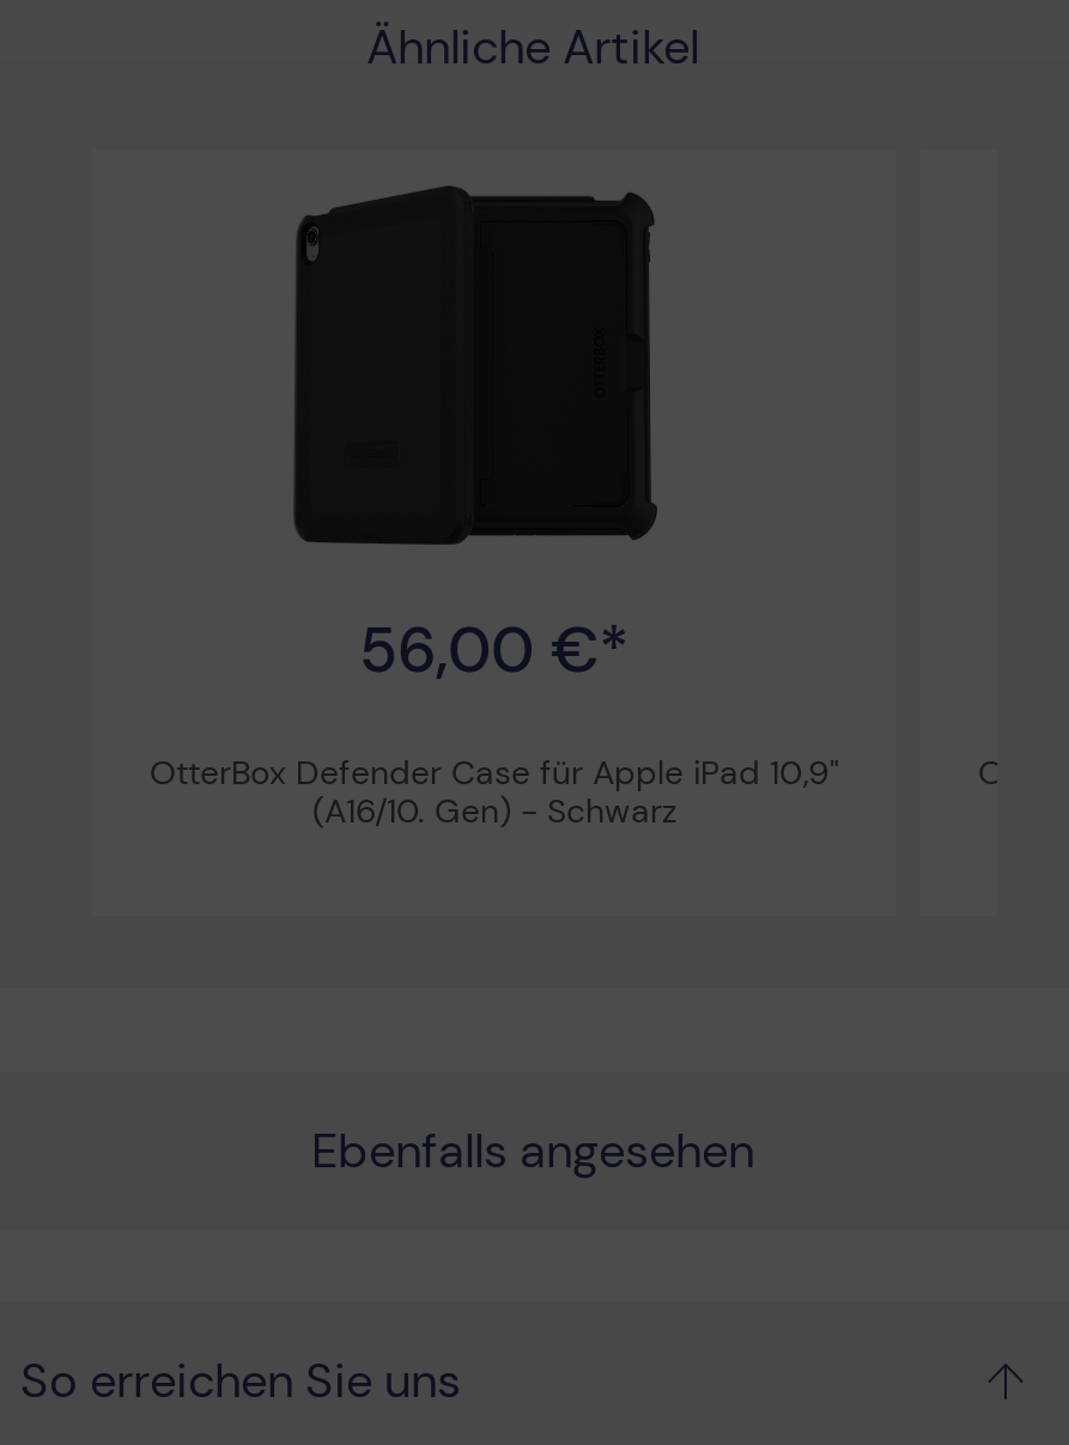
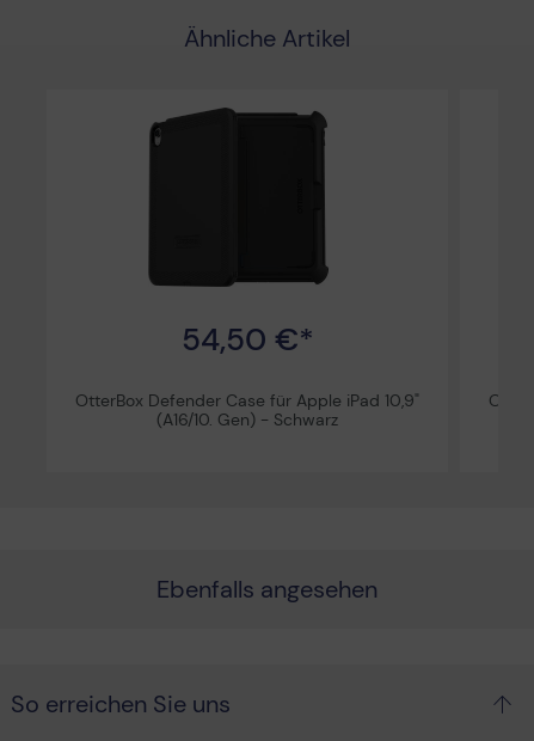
[359,609,630,691] 56,00 €* -> [181,319,314,360] 54,50 €*

